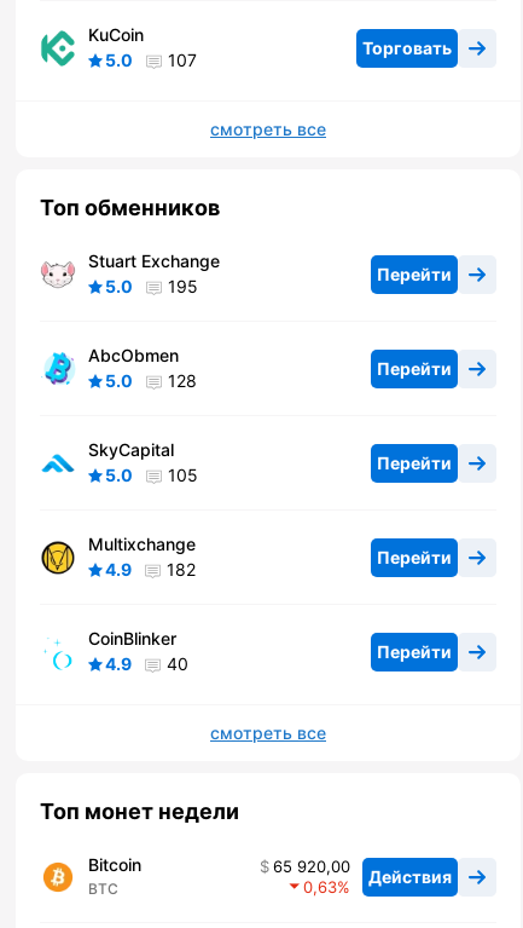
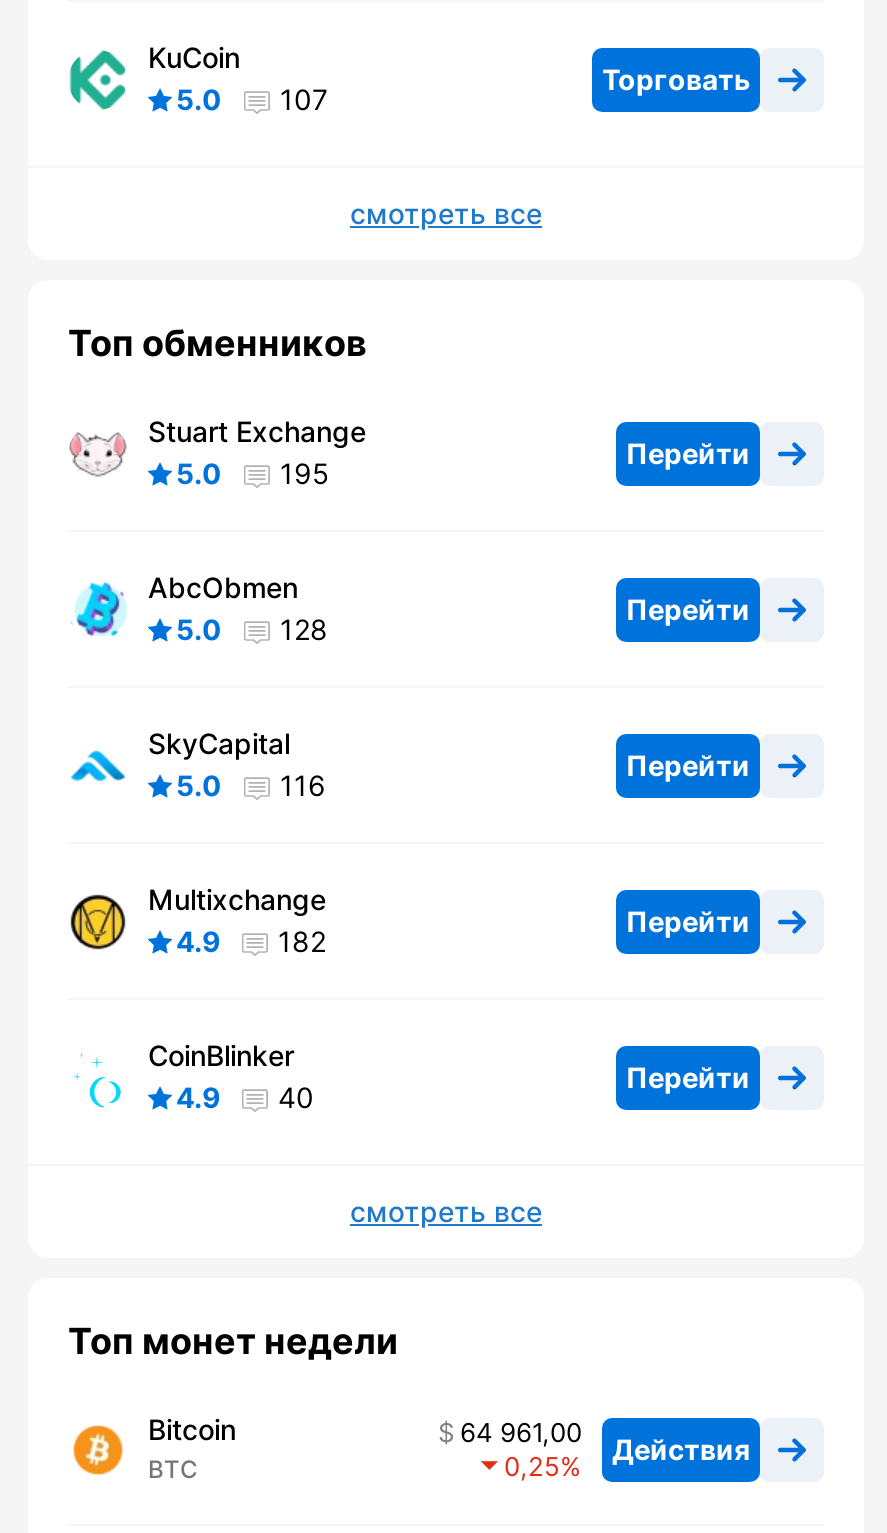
[105,465,198,486] 5.0 105 -> [176,769,326,803] 5.0 116
[273,857,452,887] 65 920,00 Действия -> [460,1417,750,1466] 64 961,00 Действия
[303,878,337,897] 0,63 -> [504,1451,560,1483] 0,25

